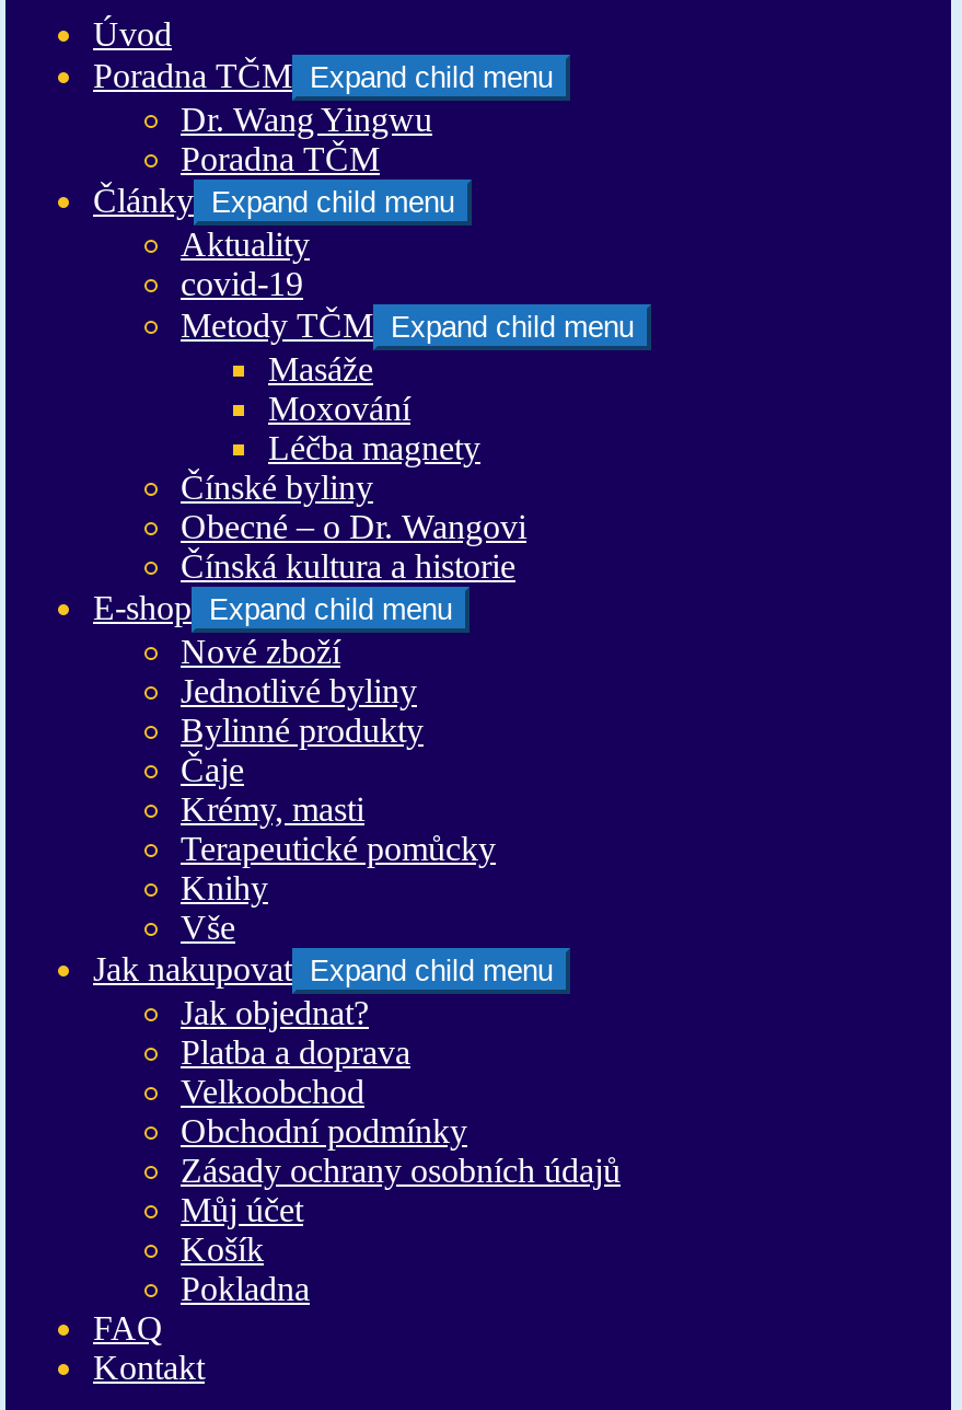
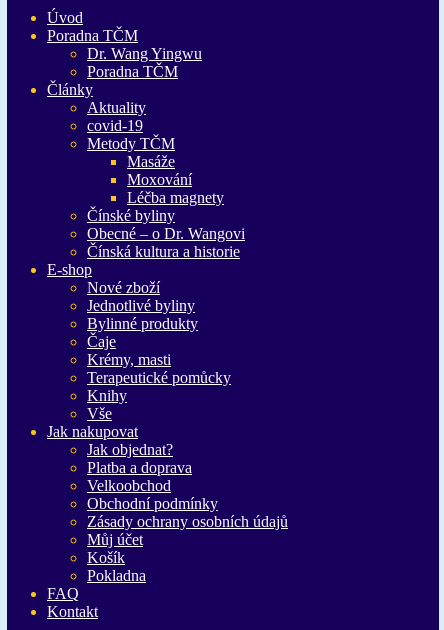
[93,57,553,94] Poradna TČM Expand child menu -> [47,27,138,44] Poradna TČM
[93,182,454,219] Články Expand child menu -> [47,81,93,98] Články
[181,307,634,344] Metody TČM Expand child menu -> [87,135,175,152] Metody TČM
[93,589,452,626] E-shop Expand child menu -> [47,261,92,278] E-shop
[93,950,553,987] Jak nakupovat Expand child menu -> [47,423,138,440] Jak nakupovat

